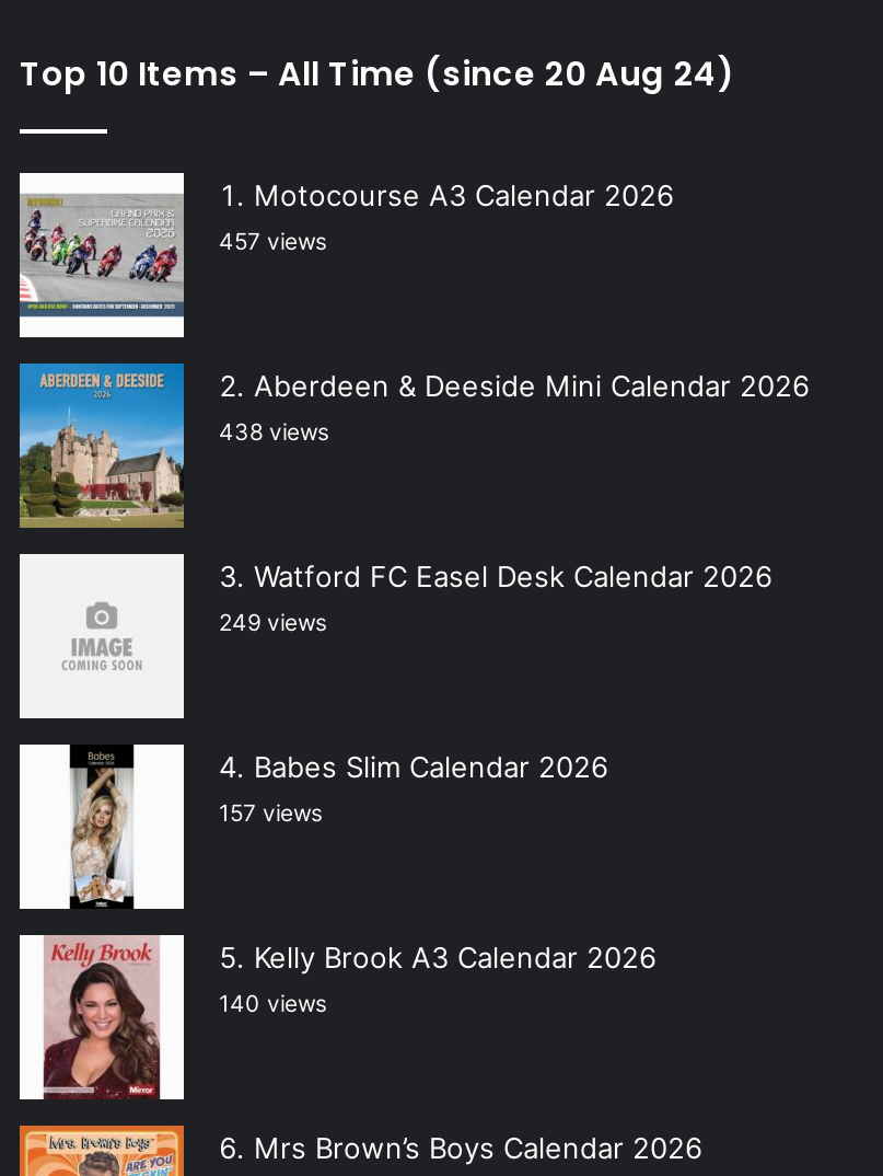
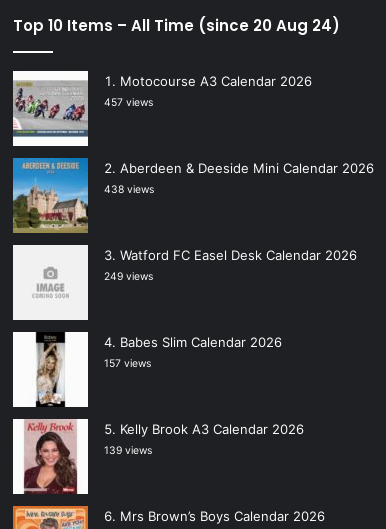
[219,991,326,1019] 140 views -> [104,444,152,457] 139 views

